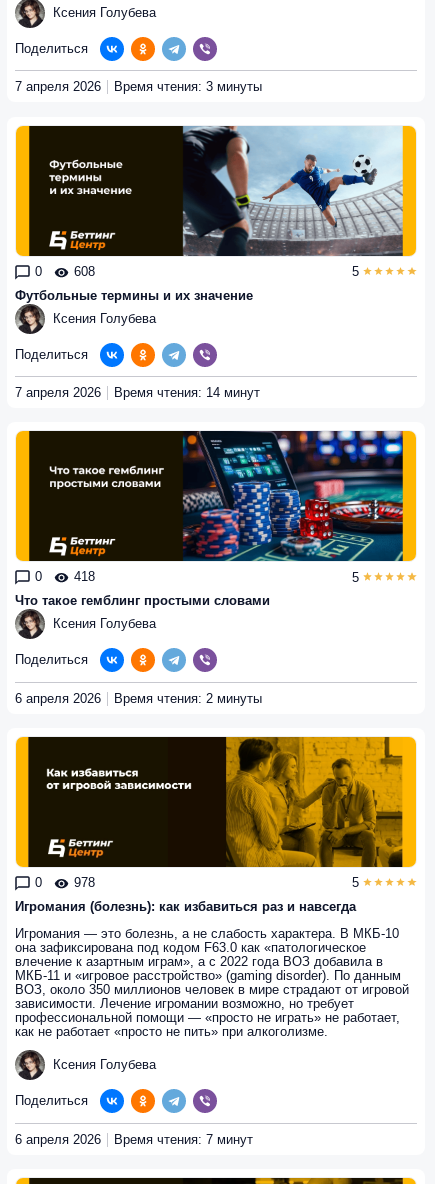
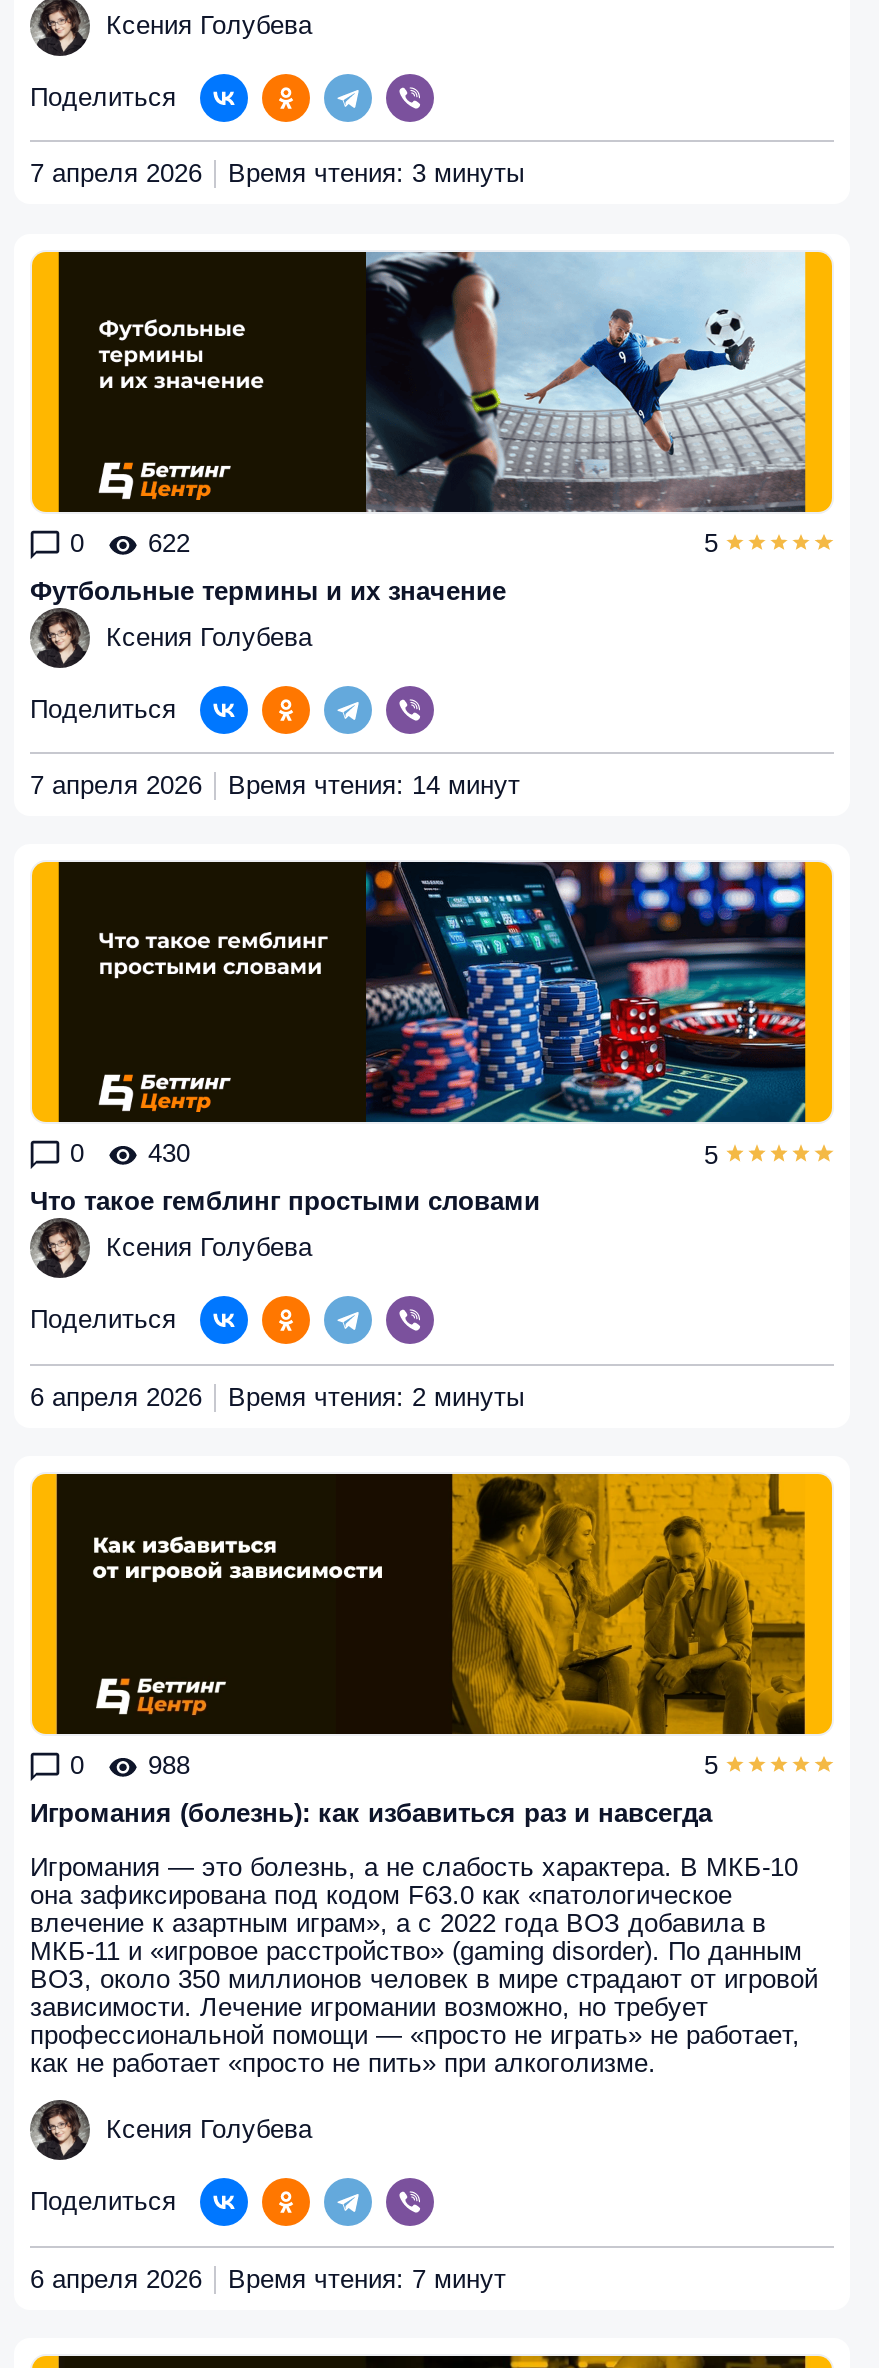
[74,264,95,279] 608 -> [148,528,190,558] 622
[74,569,95,584] 418 -> [148,1139,190,1169] 430
[74,875,95,890] 978 -> [148,1750,190,1780] 988

